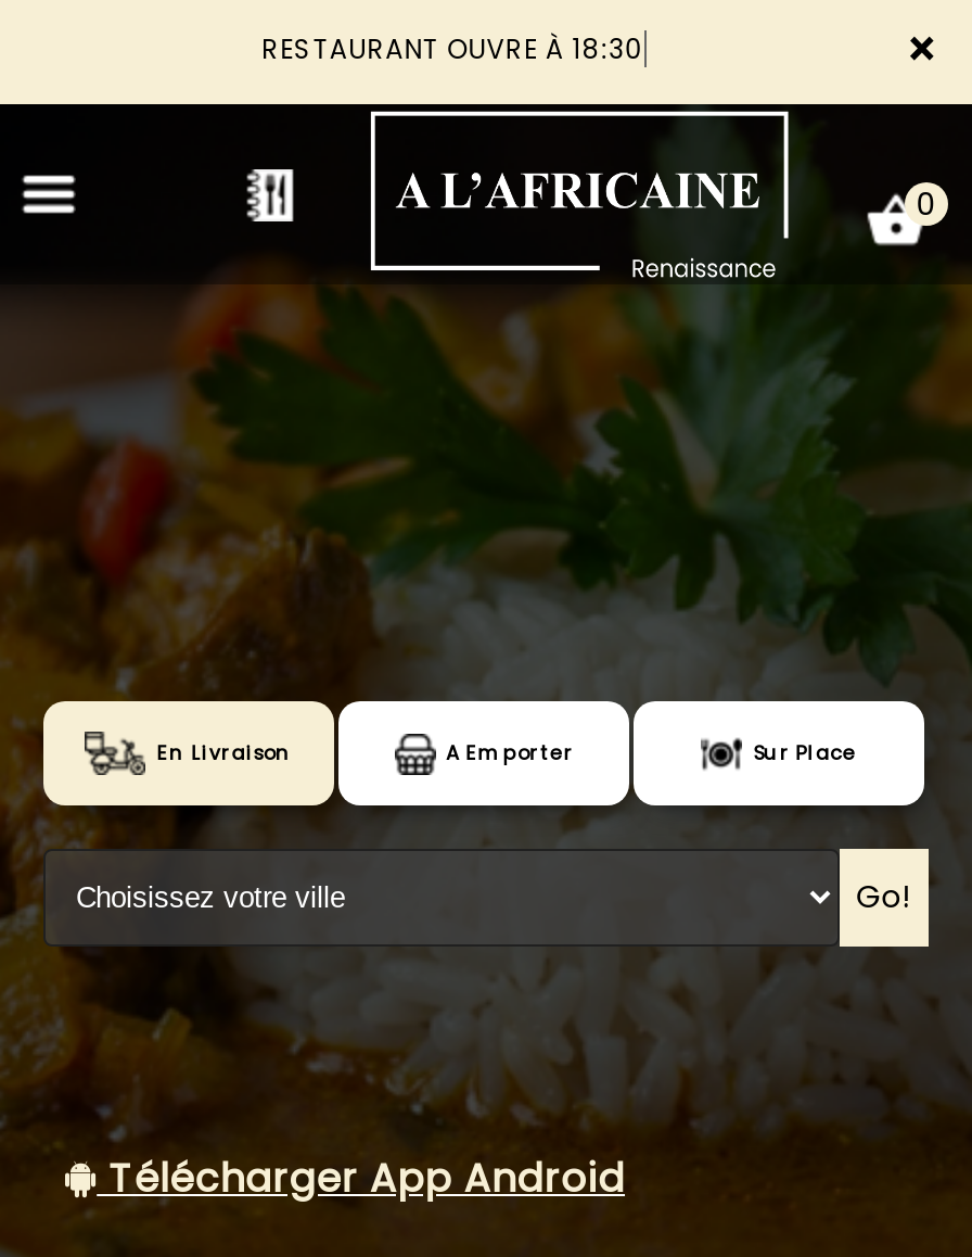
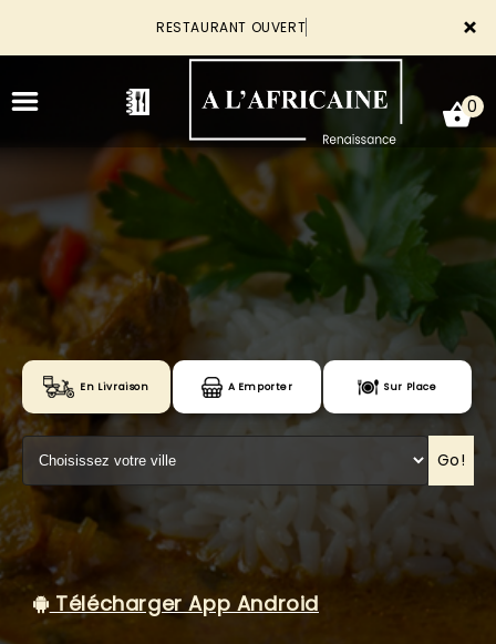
[261,30,644,67] RESTAURANT OUVRE À 18:30 -> [156,18,306,37] RESTAURANT OUVERT

